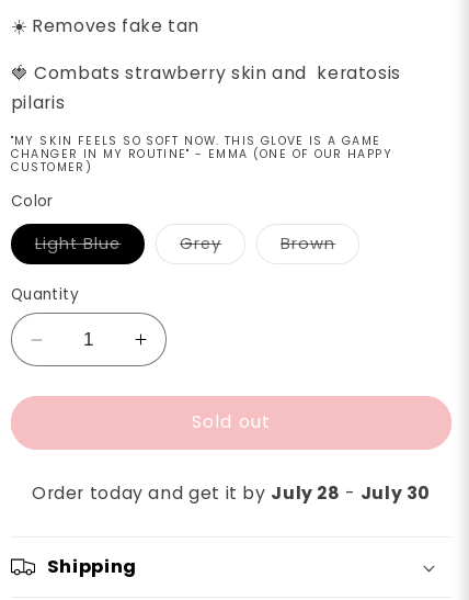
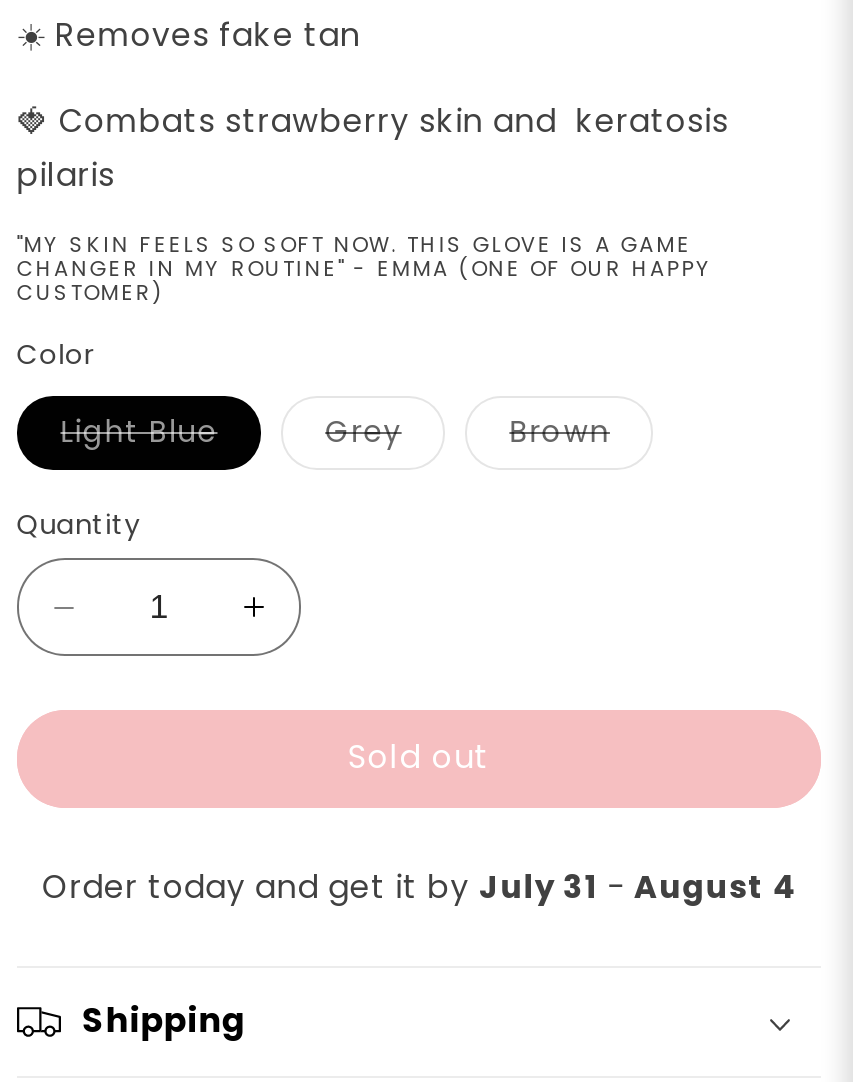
[32,481,431,506] Order today and get it by July 28 - July 30 -> [42,864,796,910] Order today and get it by July 31 - August 4

